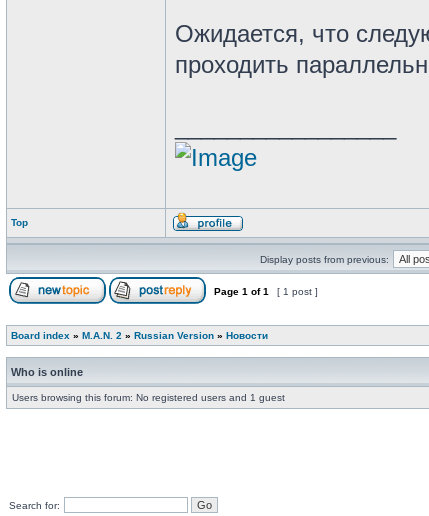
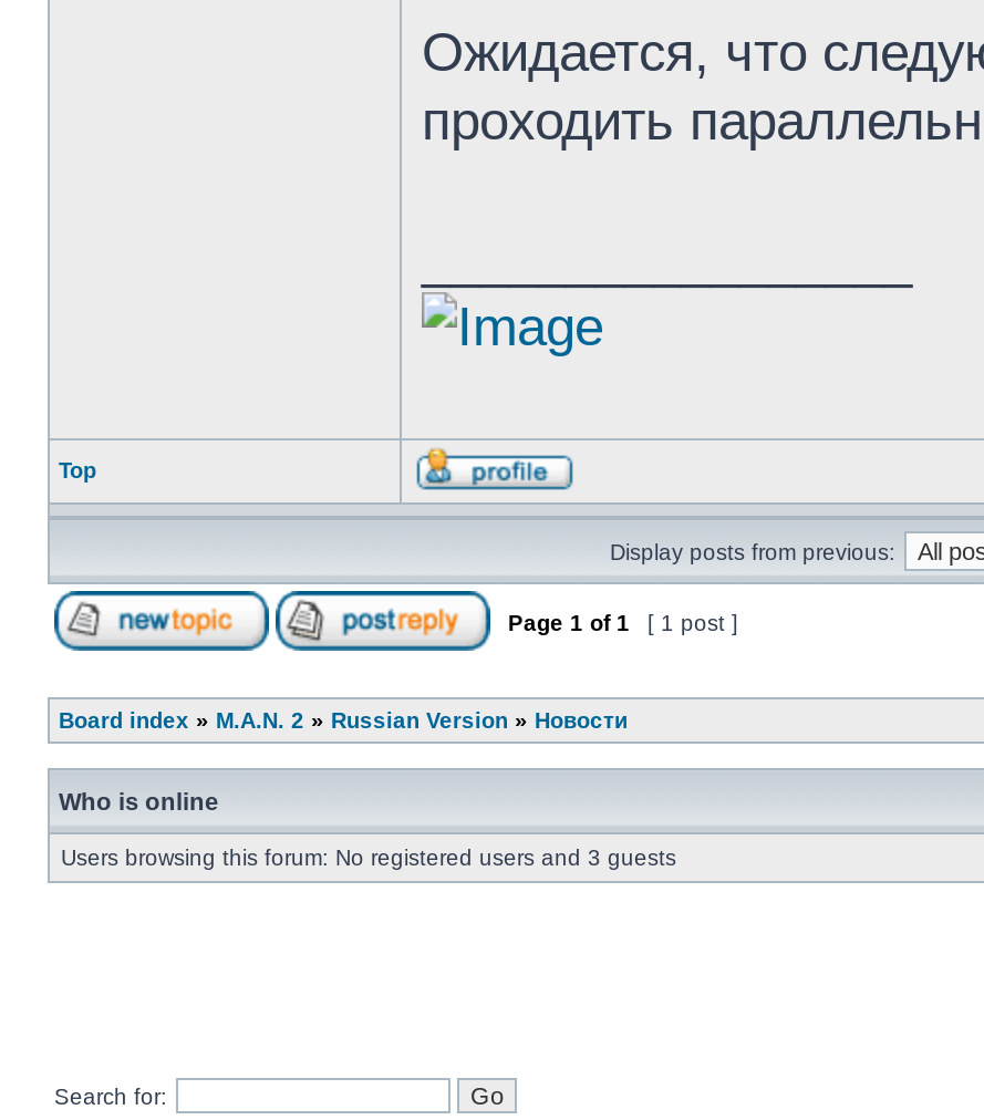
[12,392,285,403] Users browsing this forum: No registered users and 1 guest -> [61,846,676,870] Users browsing this forum: No registered users and 3 guests

